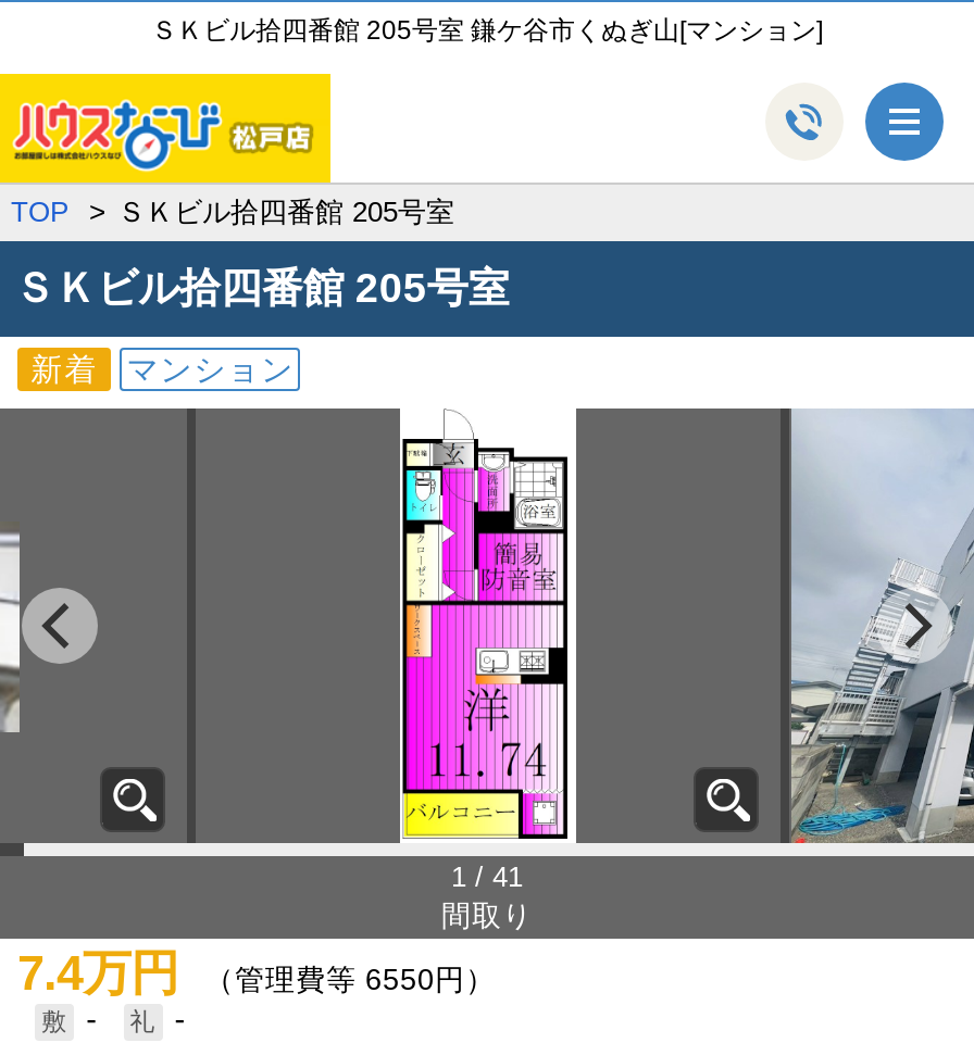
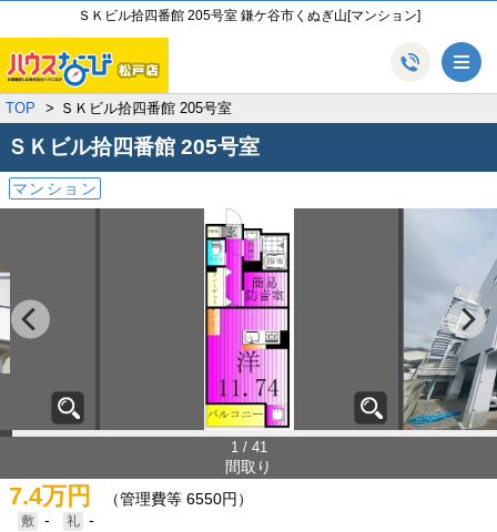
[31,352,98,387] 新着 -> none

